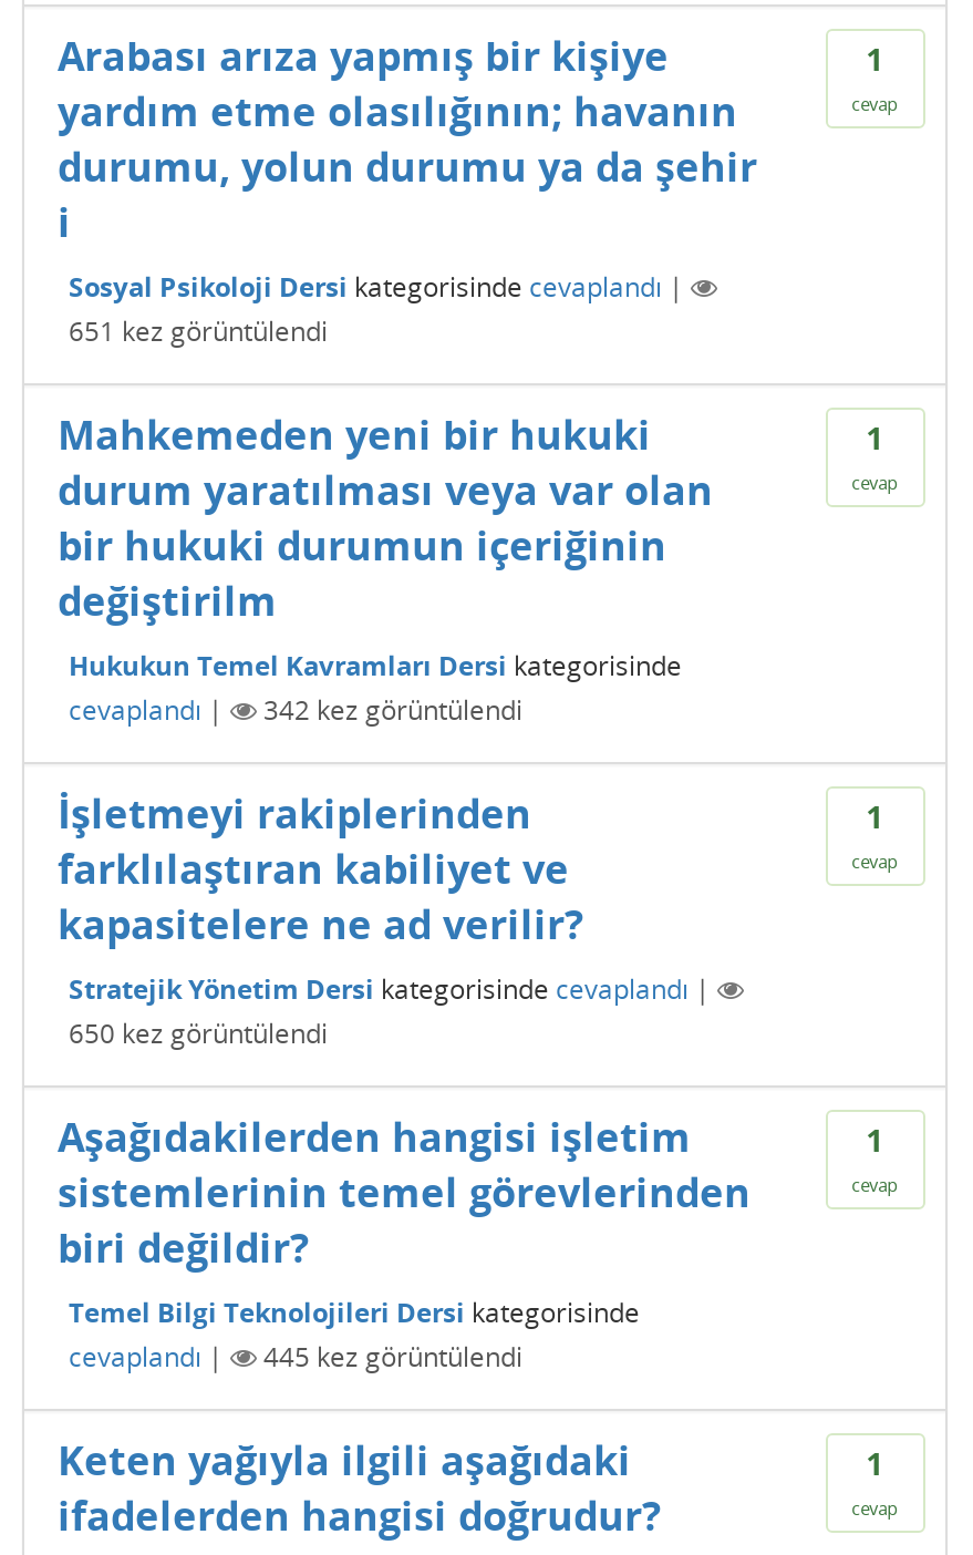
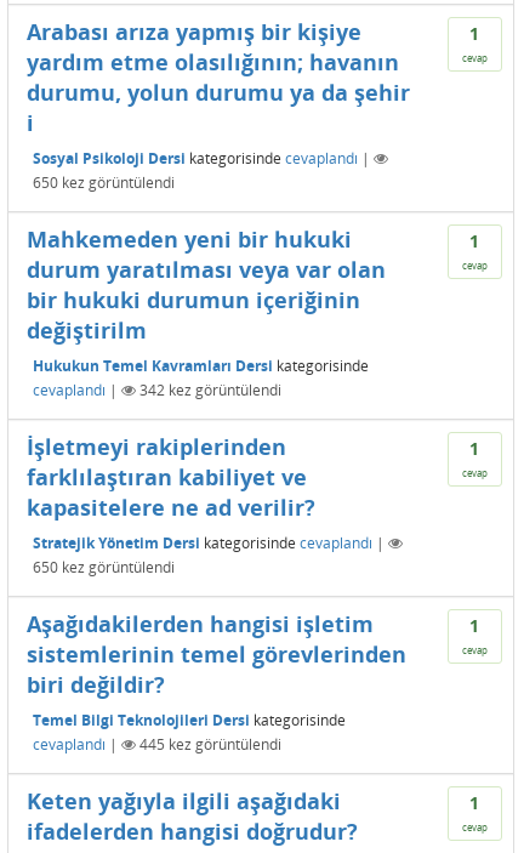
[69,312,328,350] 651 kez görüntülendi -> [33,172,175,193] 650 kez görüntülendi

